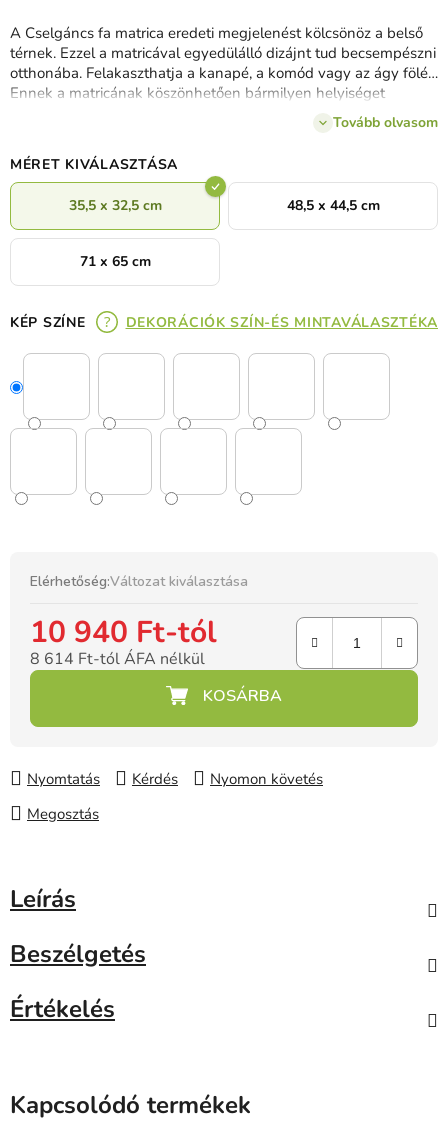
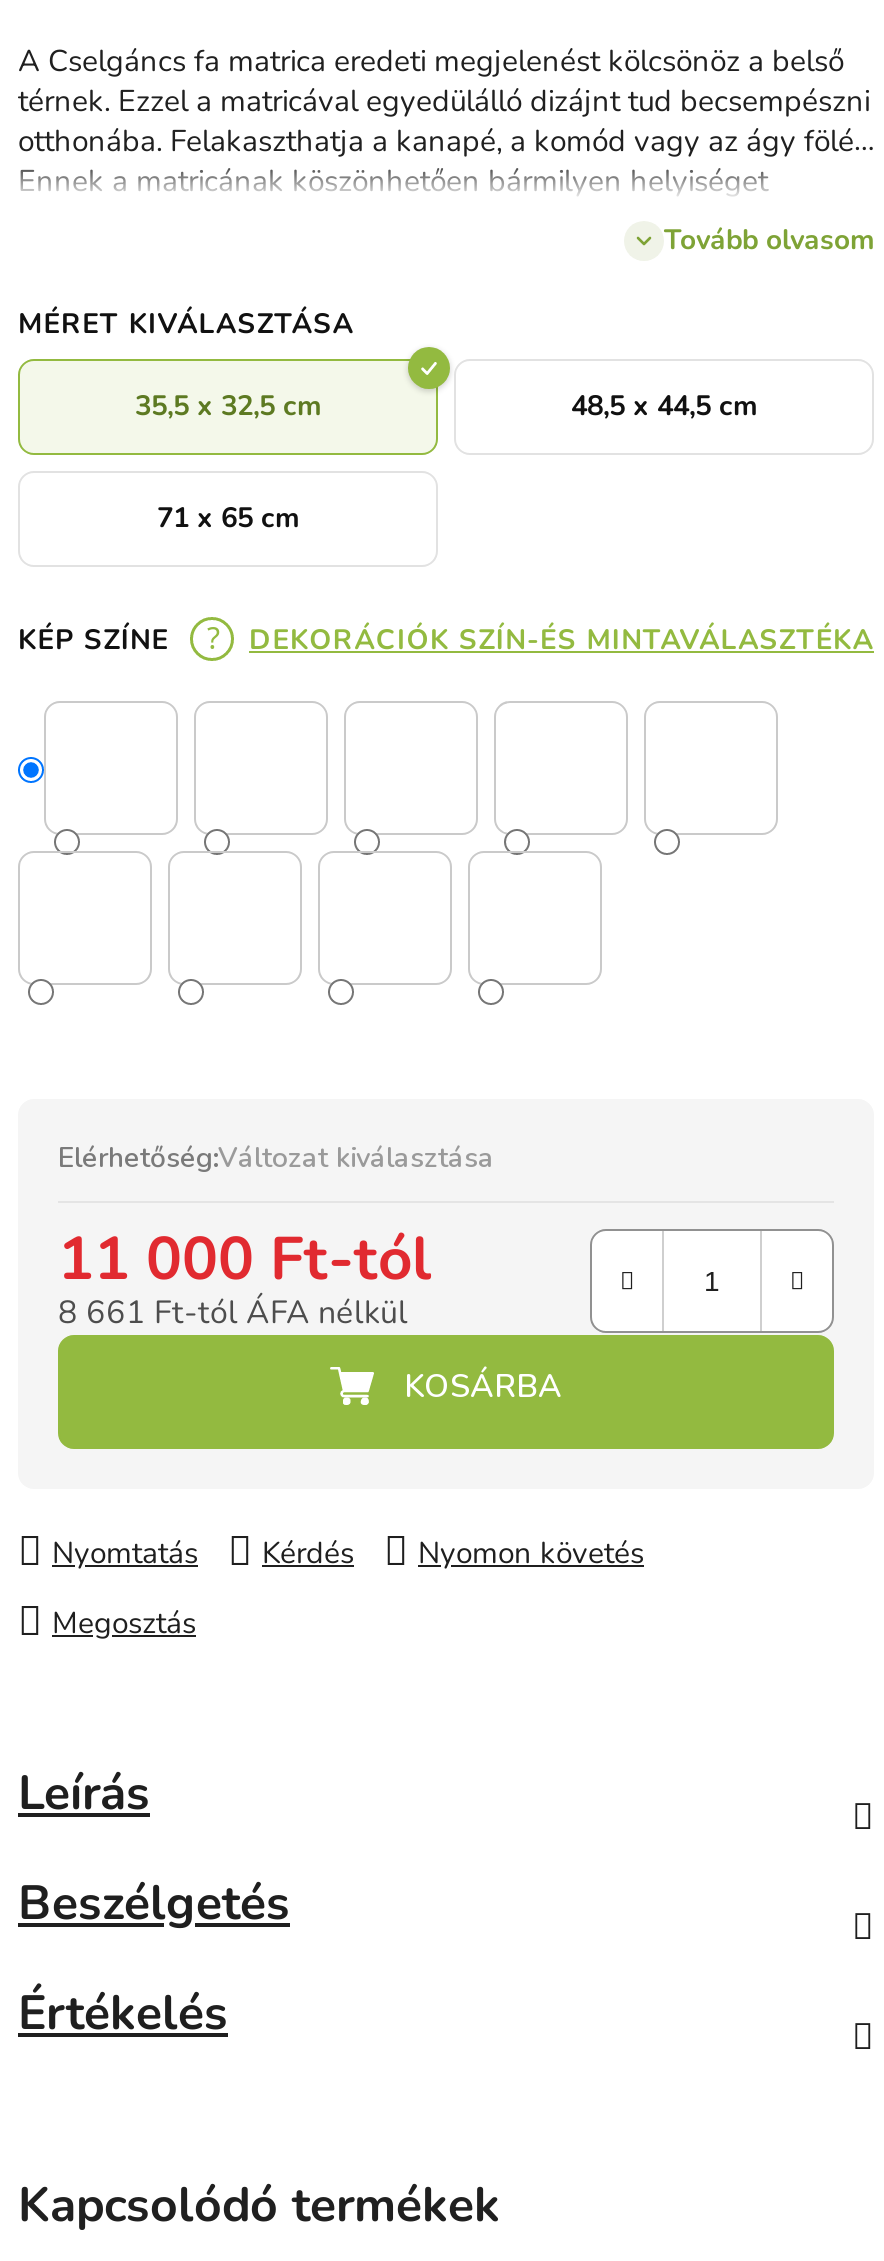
[30,611,217,652] 10 940 Ft-tól -> [58,1218,432,1300] 11 000 Ft-tól
[30,647,205,669] 8 614 Ft-tól ÁFA nélkül -> [58,1290,408,1334] 8 661 Ft-tól ÁFA nélkül

